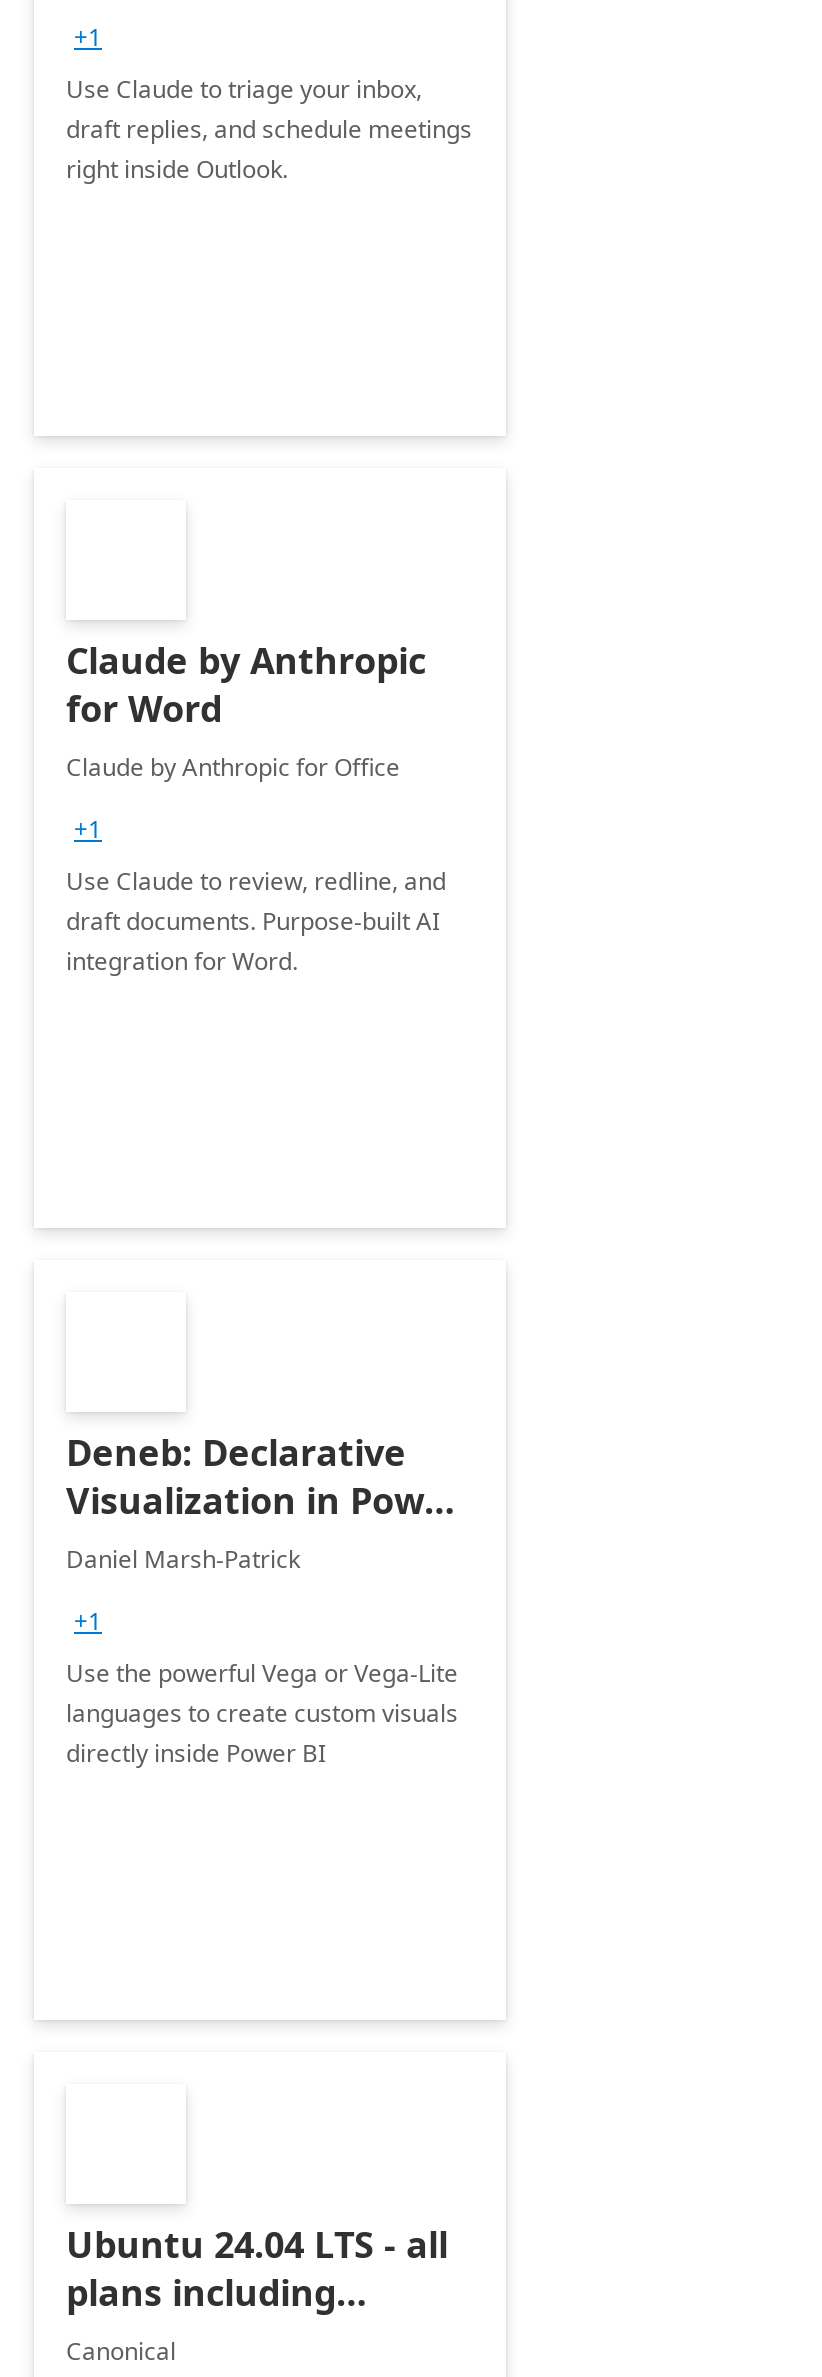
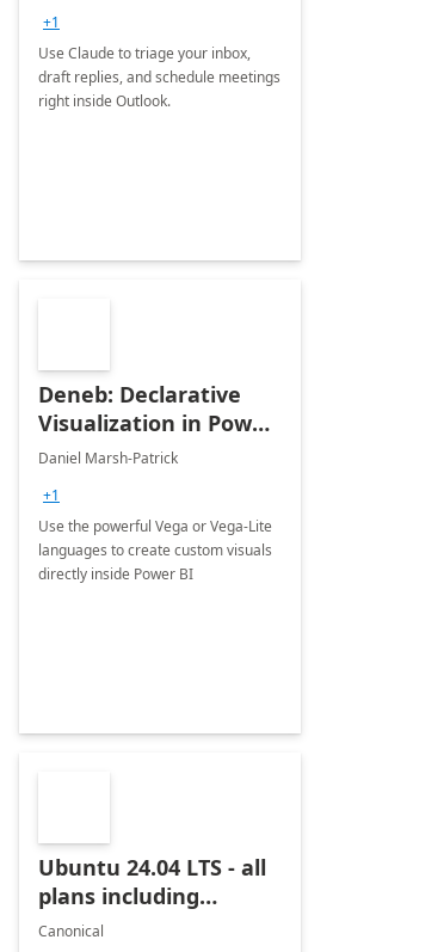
[66,636,446,978] Claude by Anthropic | for Word | Claude by Anthropic for Office | +1 | Use Claude to review, redline, and | draft documents. Purpose-built AI | integration for Word. -> none

